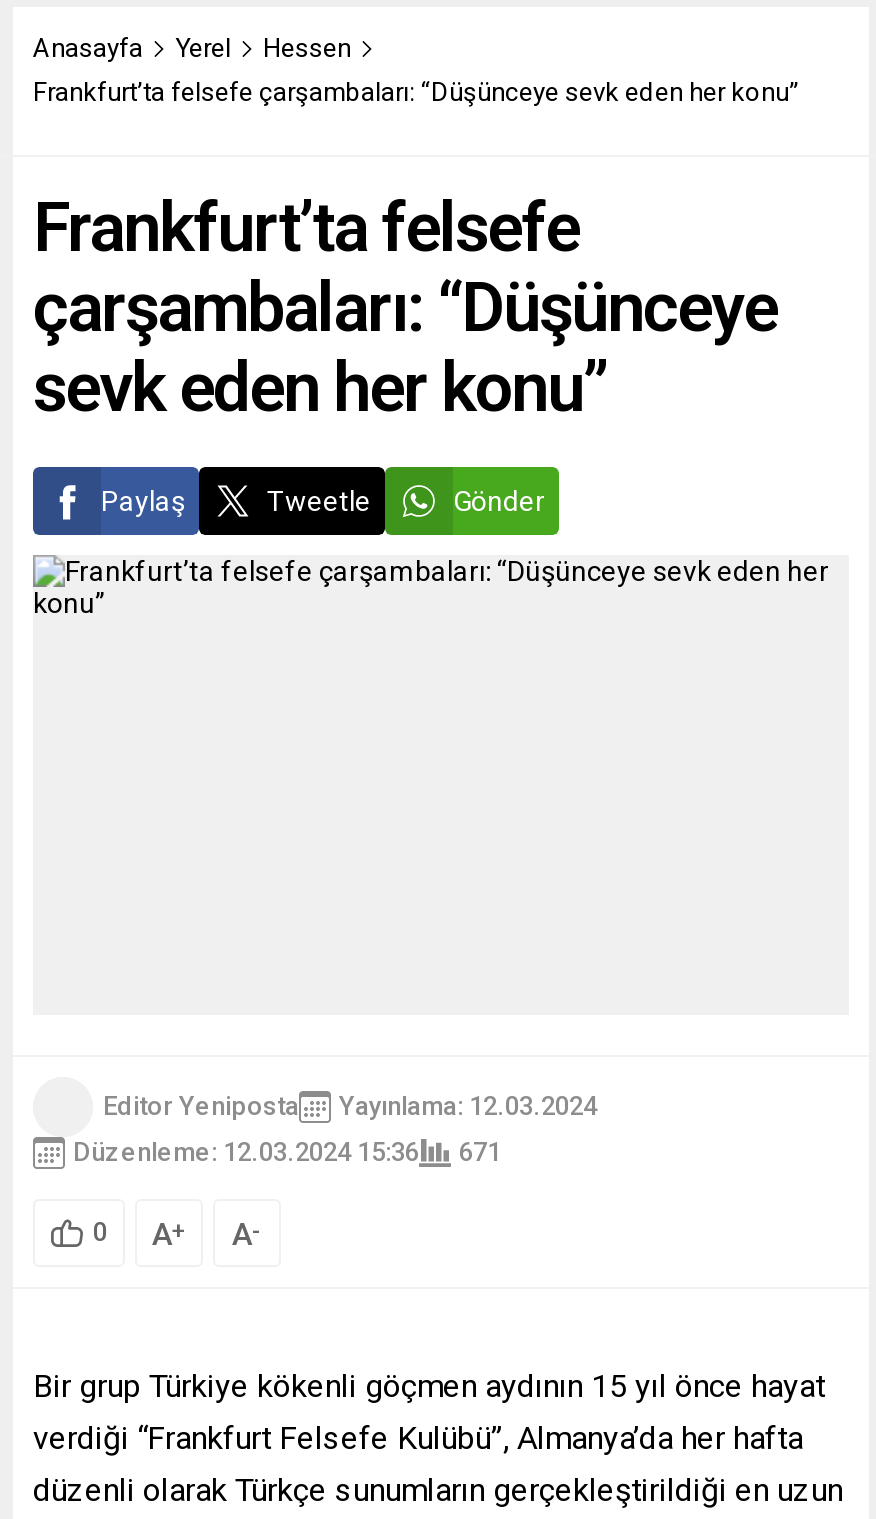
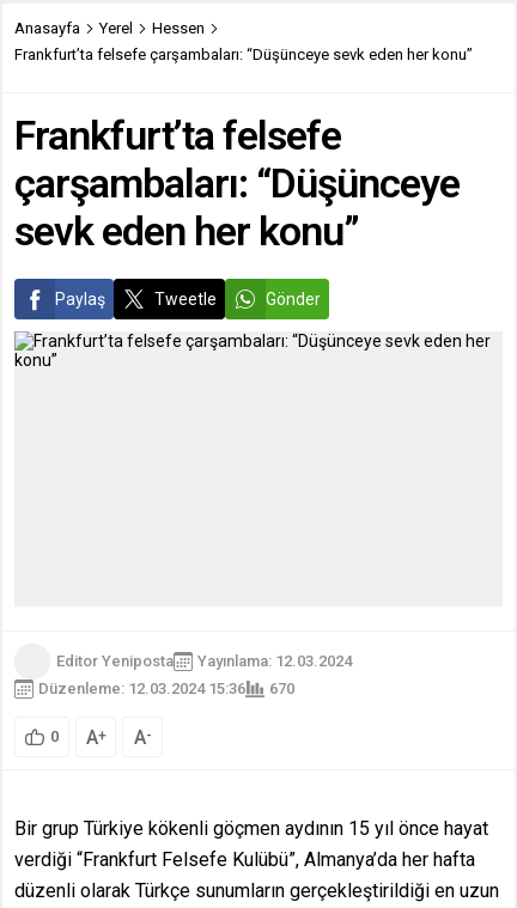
[73,1137,501,1167] Düzenleme: 12.03.2024 15:36 671 -> [38,680,294,697] Düzenleme: 12.03.2024 15:36 670

